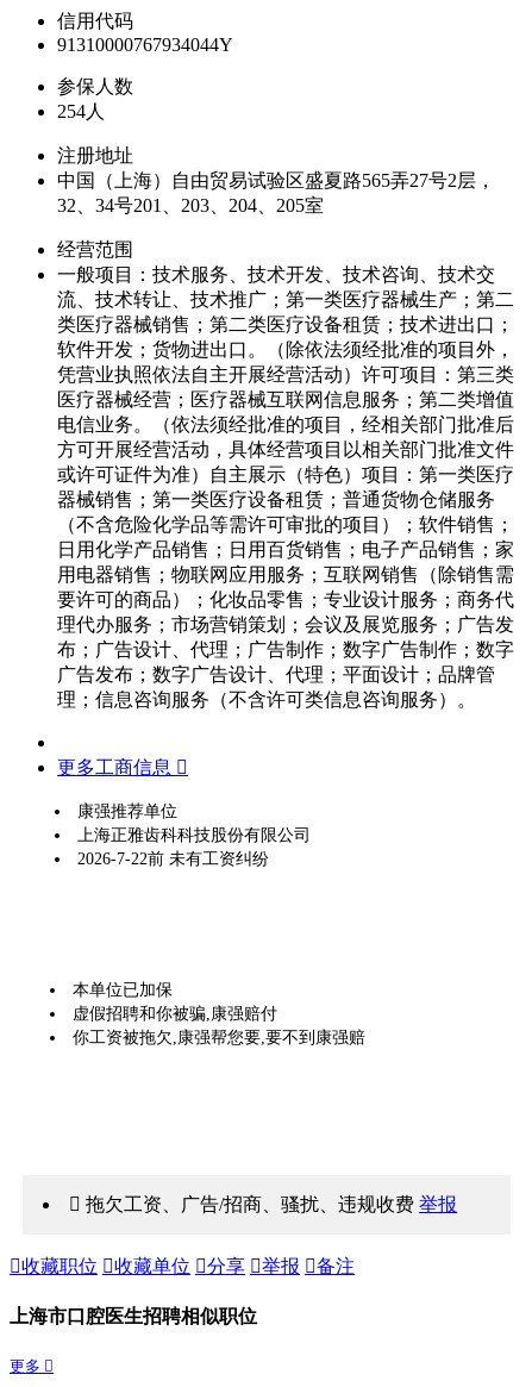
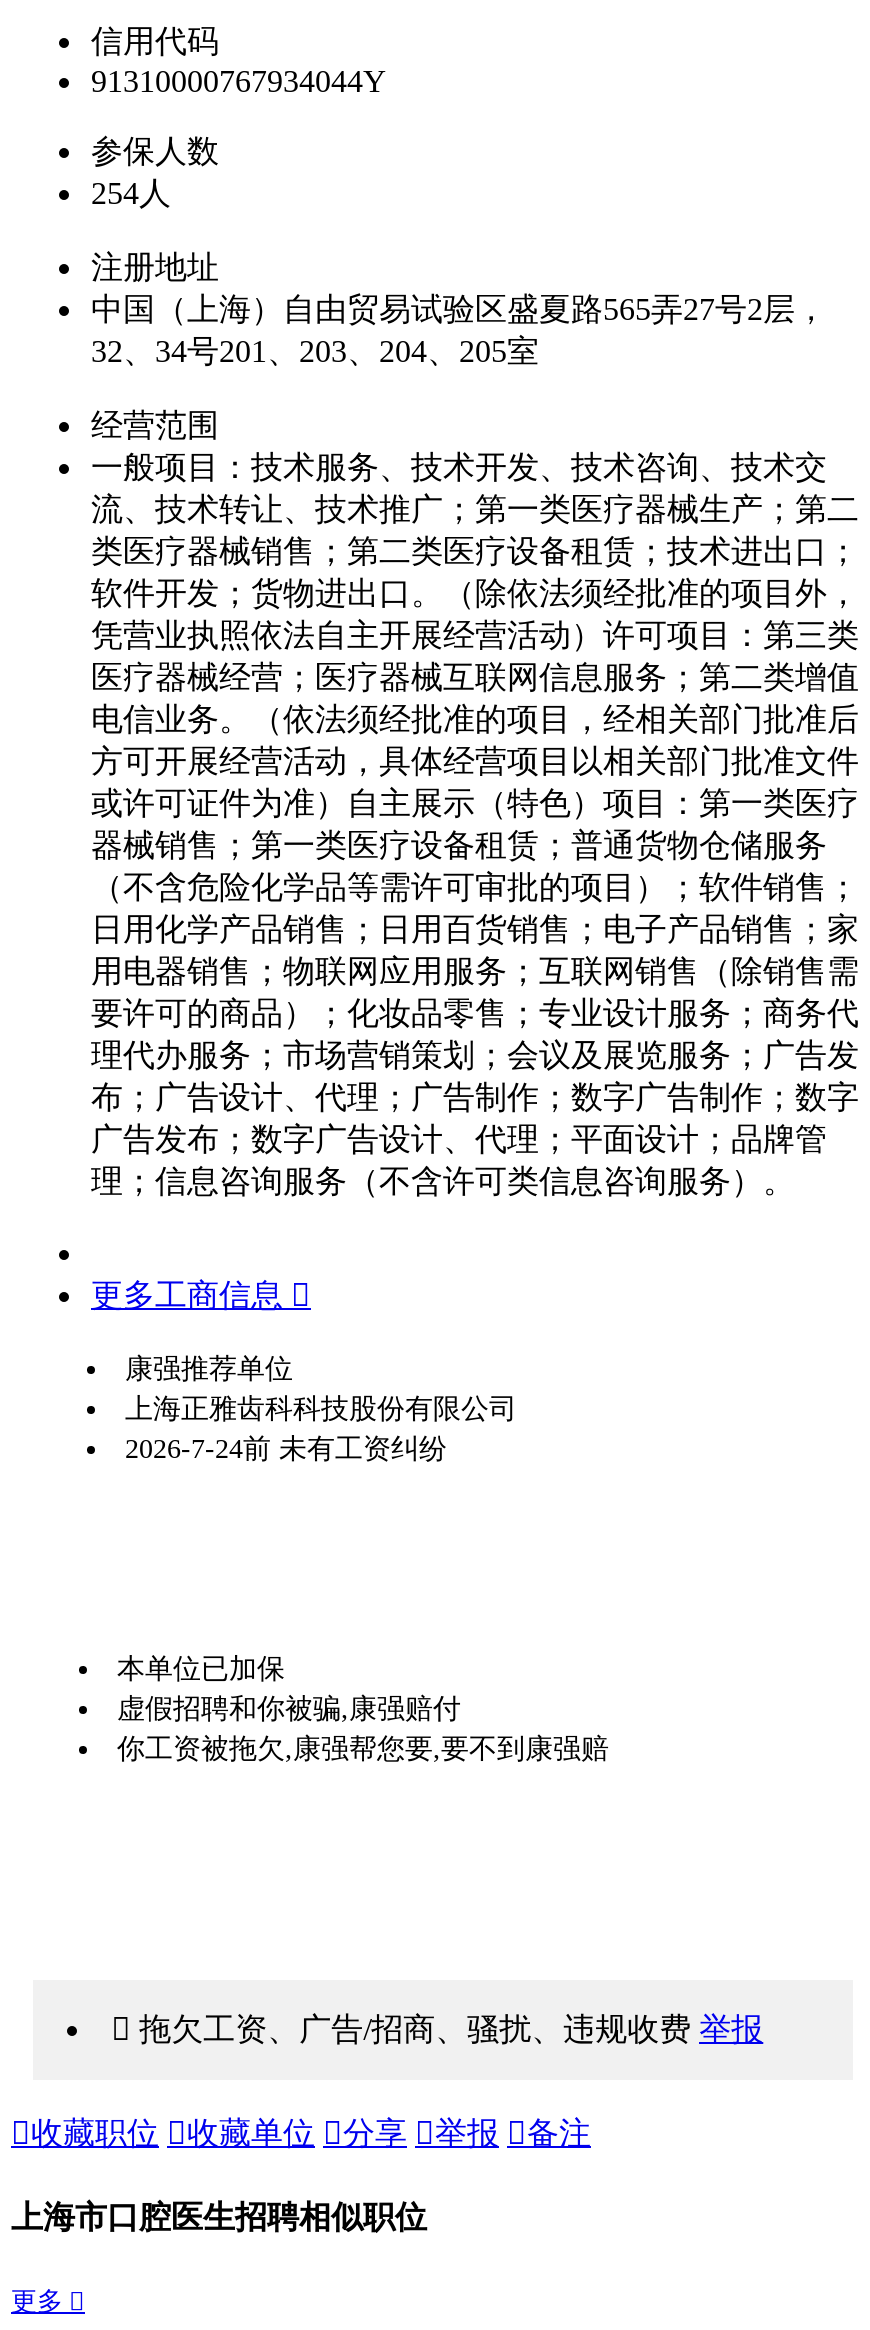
[77,850,269,868] 2026-7-22前 未有工资纠纷 -> [125,1433,447,1463] 2026-7-24前 未有工资纠纷

